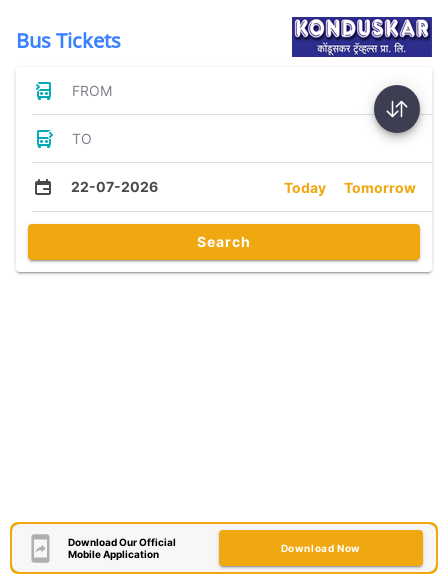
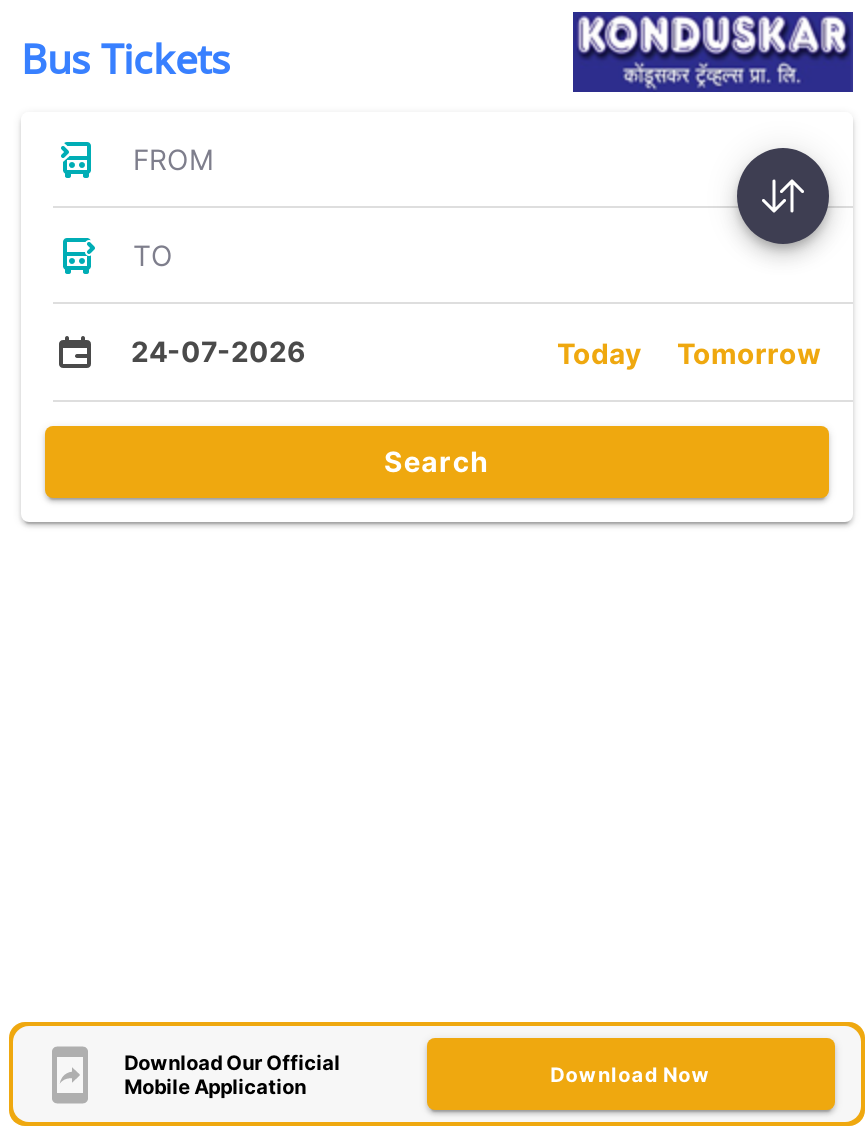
[71,178,158,195] 22-07-2026 -> [131,334,305,368] 24-07-2026

